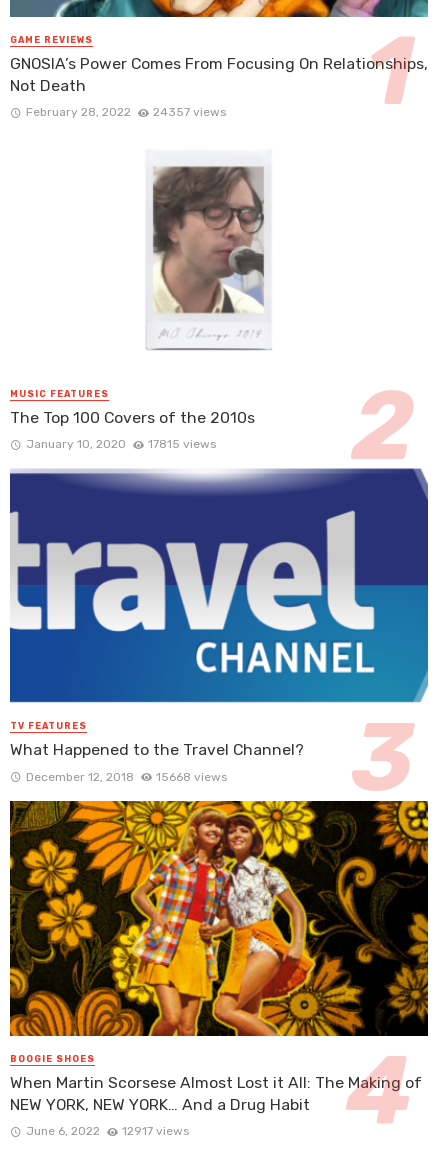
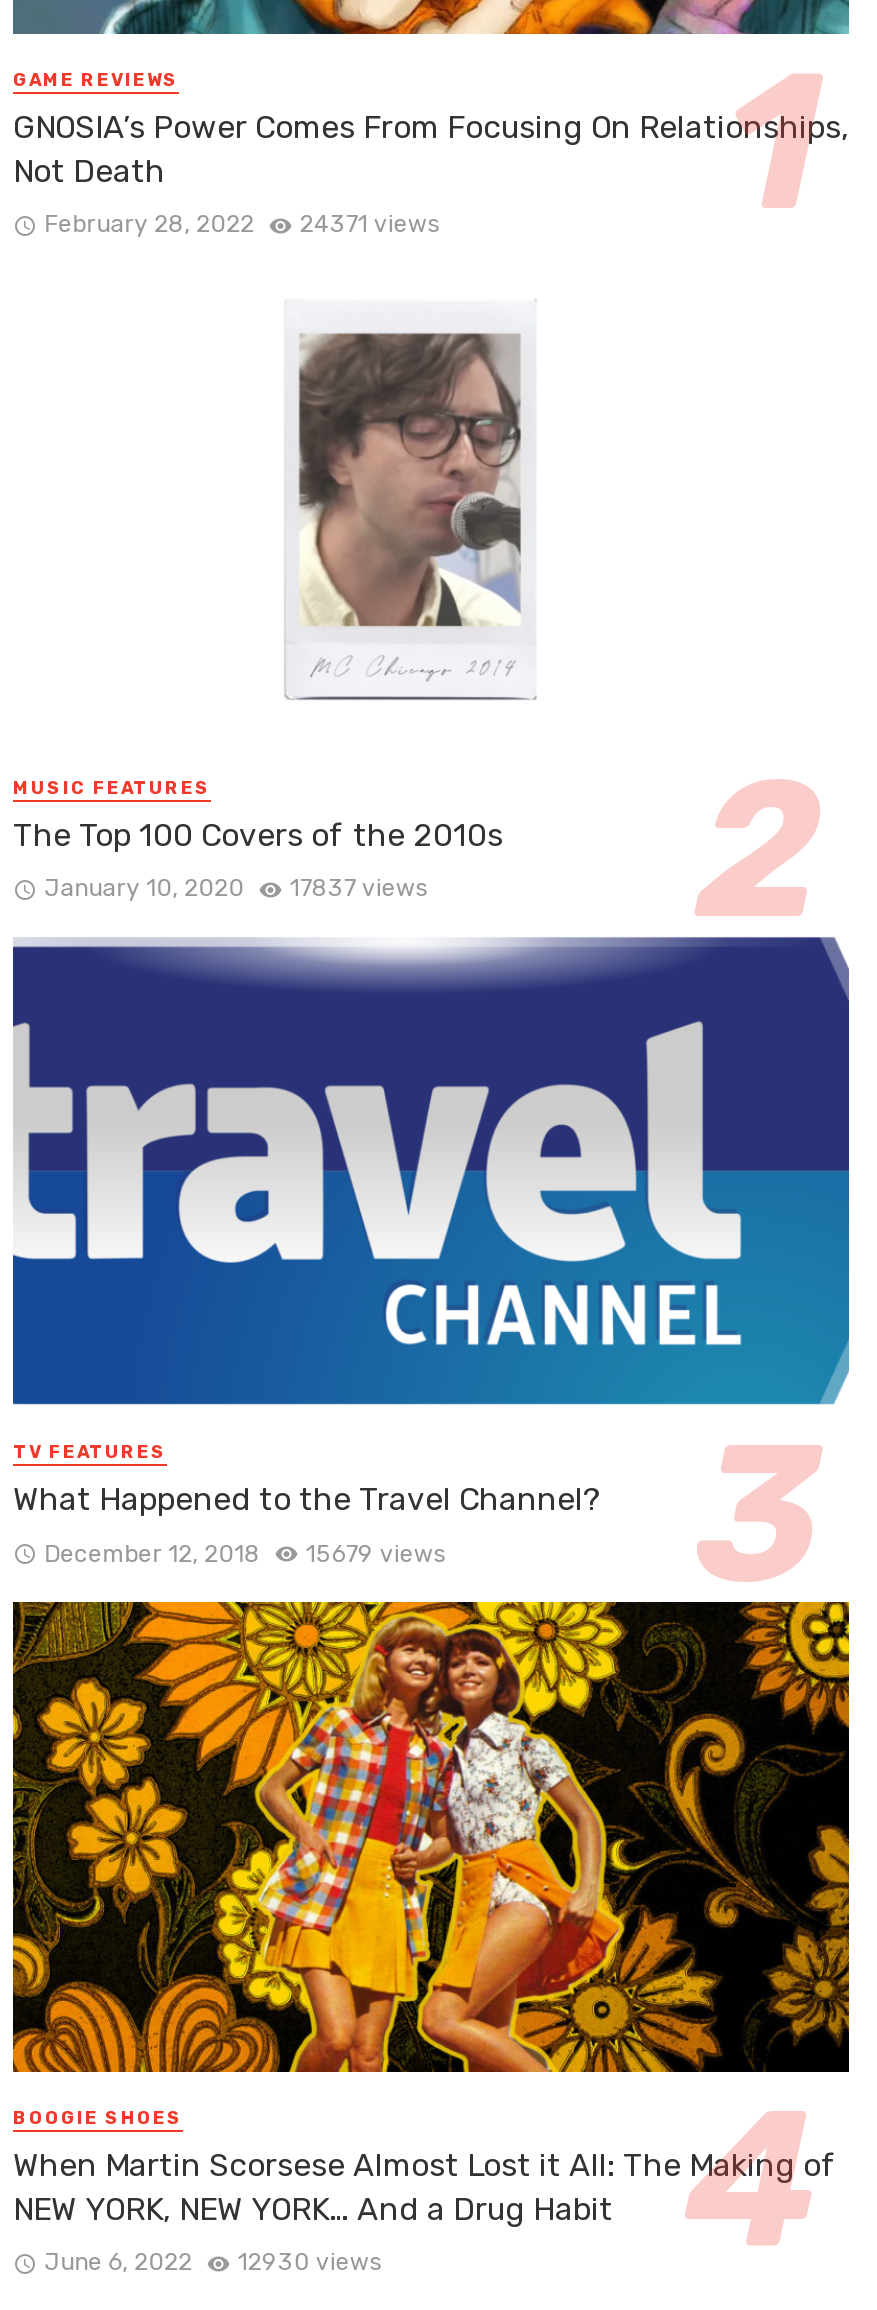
[26,105,226,119] February 28, 2022 24357 views -> [44,210,440,238] February 28, 2022 24371 views
[26,437,216,451] January 10, 2020 17815 views -> [44,874,428,902] January 10, 2020 17837 views
[26,769,227,783] December 12, 2018 15668 views -> [44,1539,446,1567] December 12, 2018 15679 views
[26,1124,189,1138] June 6, 2022 12917 views -> [44,2248,382,2276] June 6, 2022 12930 views

